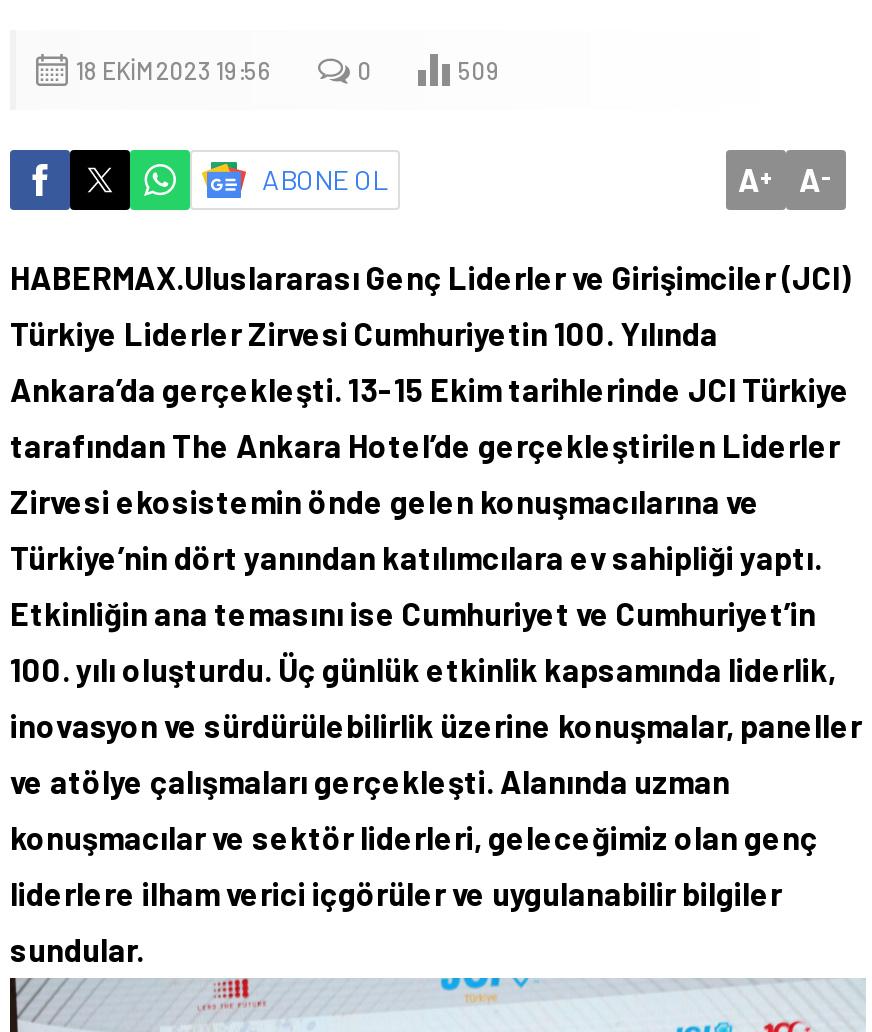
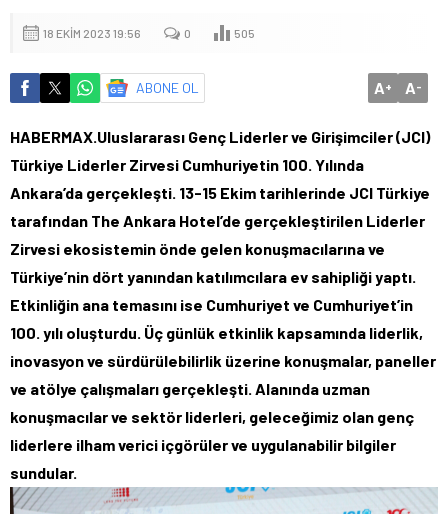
[458,56,500,84] 509 -> [234,26,255,40] 505

